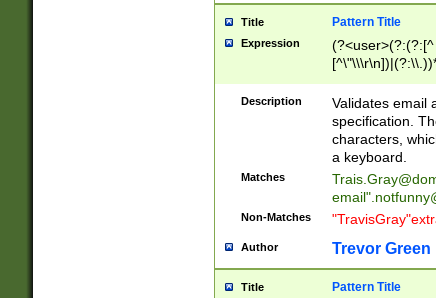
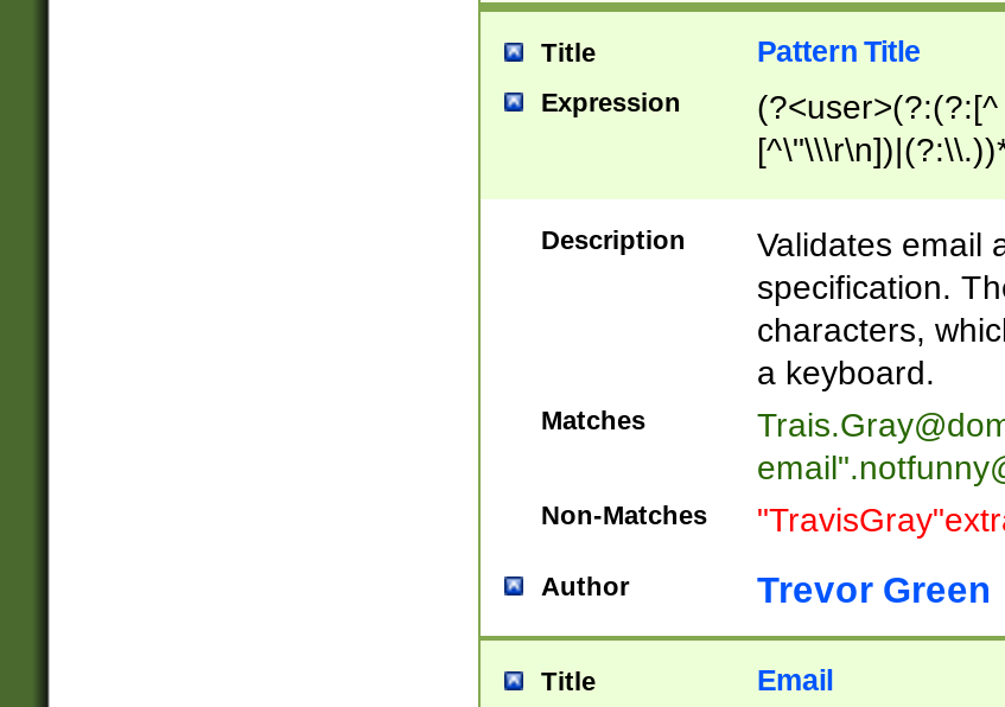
[331,280,400,294] Pattern Title -> [757,665,833,698] Email

